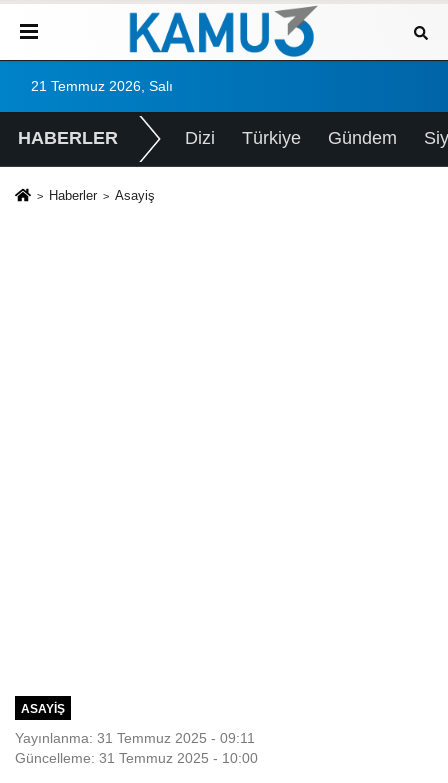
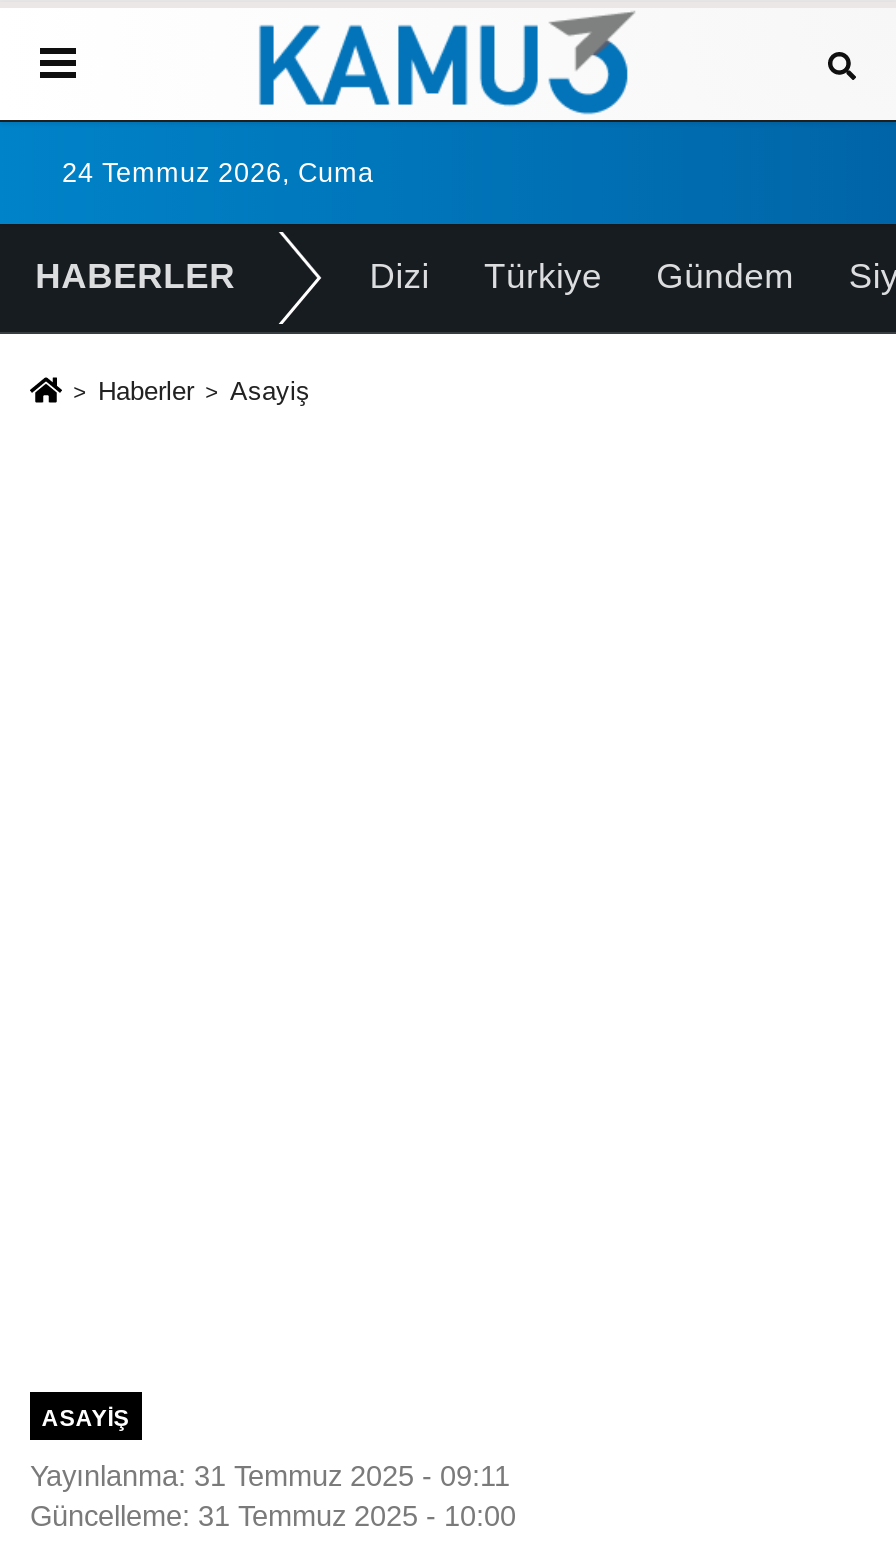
[31,79,173,94] 21 Temmuz 2026, Salı -> [62,158,374,188] 24 Temmuz 2026, Cuma

